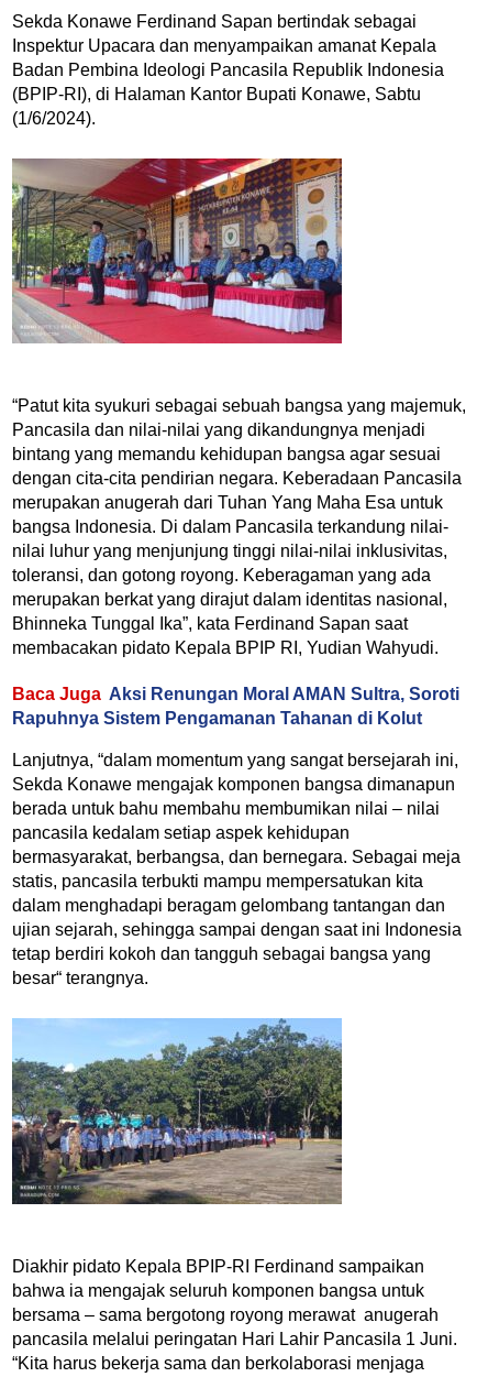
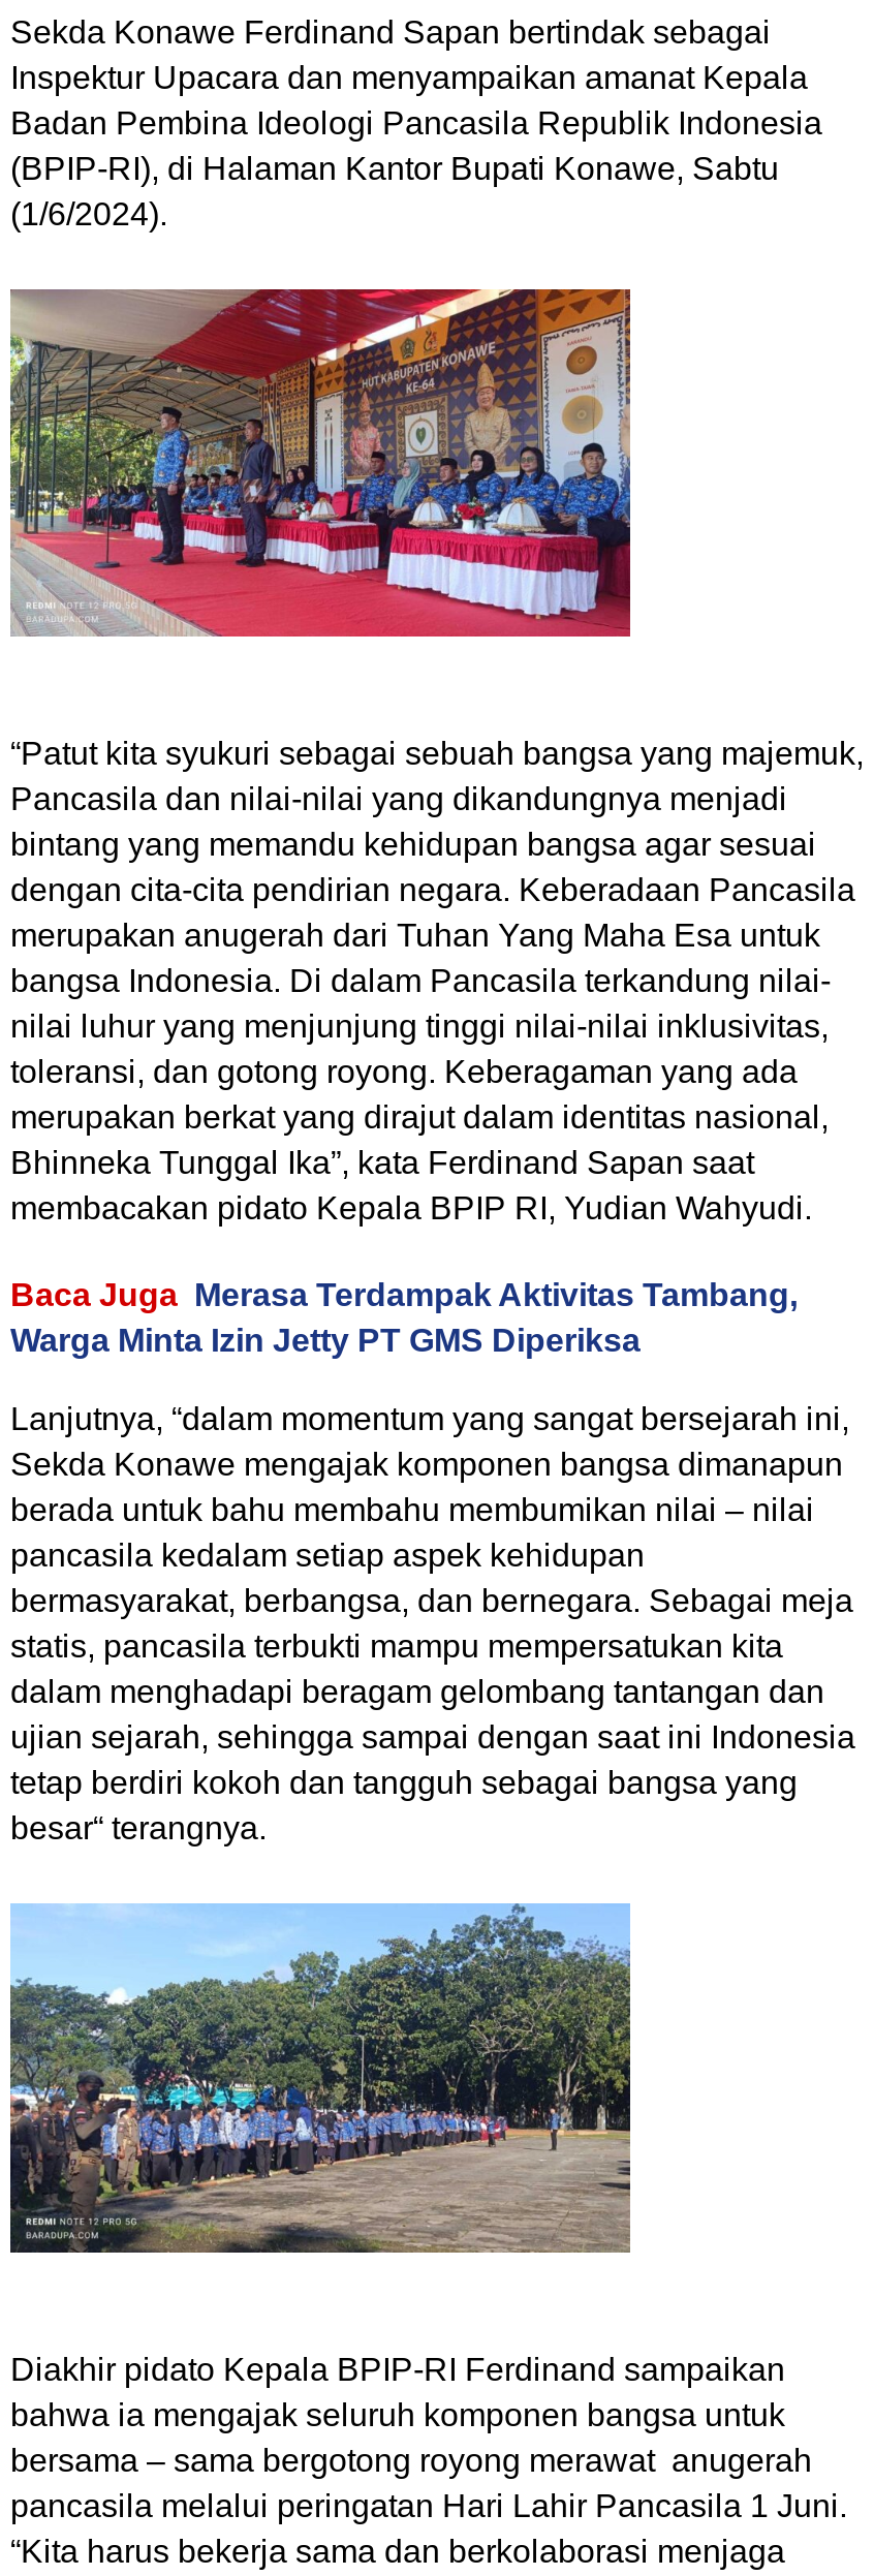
[12,685,459,728] Baca Juga Aksi Renungan Moral AMAN Sultra, Soroti | Rapuhnya Sistem Pengamanan Tahanan di Kolut -> [10,1277,798,1358] Baca Juga Merasa Terdampak Aktivitas Tambang, | Warga Minta Izin Jetty PT GMS Diperiksa

